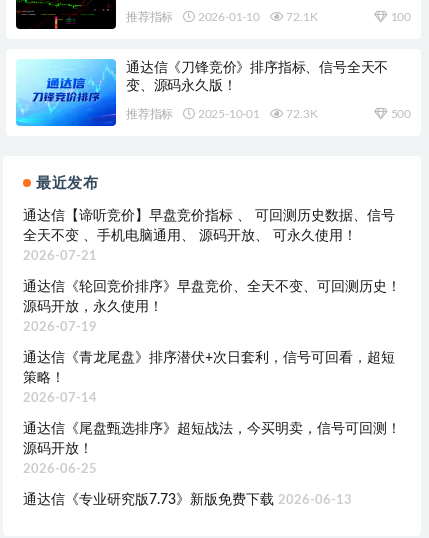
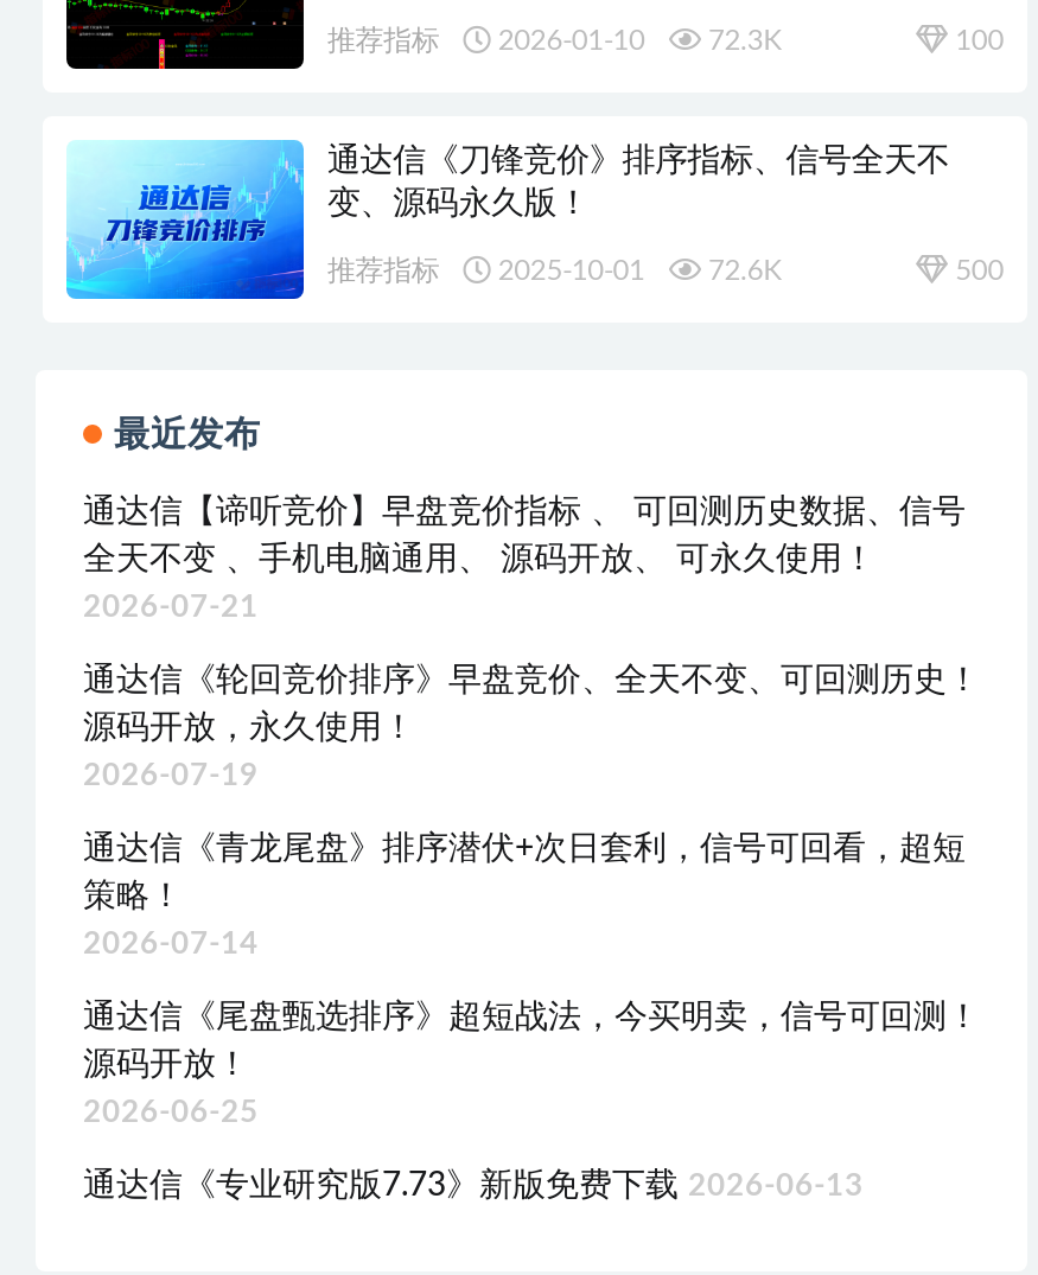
[126,11,317,23] 推荐指标 2026-01-10 72.1K -> [327,27,782,55] 推荐指标 2026-01-10 72.3K
[126,108,317,120] 推荐指标 2025-10-01 72.3K -> [327,256,782,285] 推荐指标 2025-10-01 72.6K

